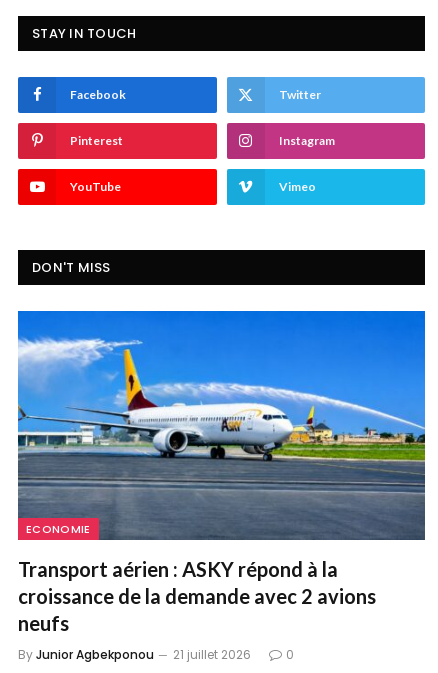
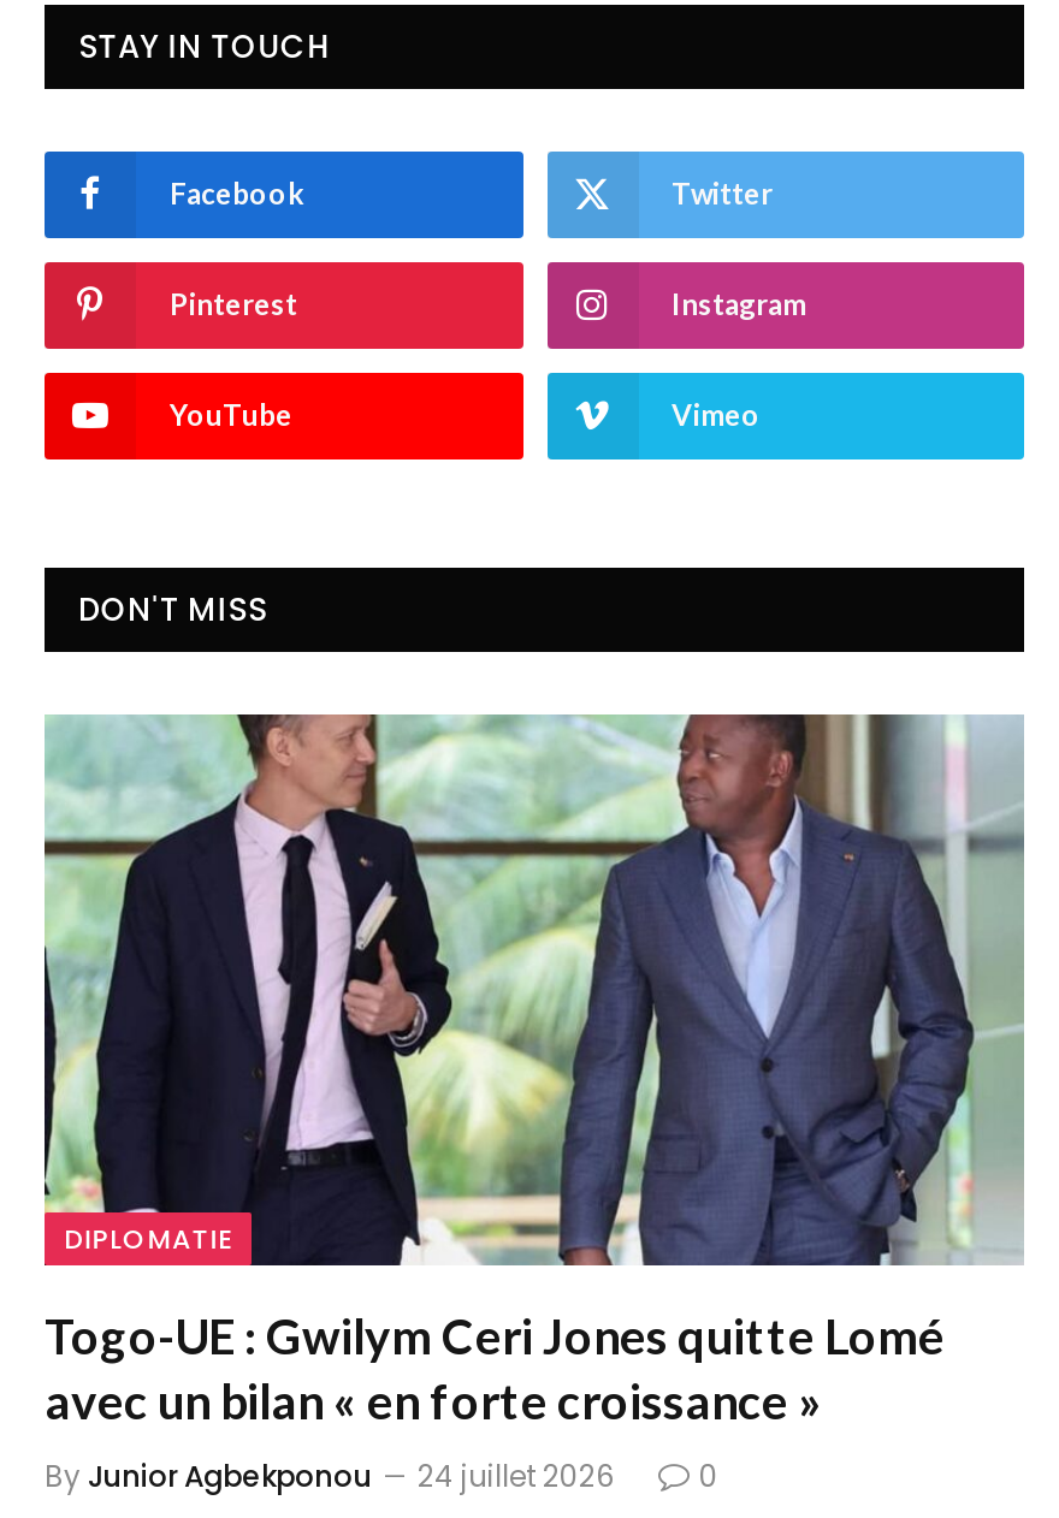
[17,310,426,541] [image] | ECONOMIE -> [42,712,1024,1265] [image] | DIPLOMATIE
[18,557,376,635] Transport aérien : ASKY répond à la | croissance de la demande avec 2 avions | neufs -> [45,1306,945,1429] Togo-UE : Gwilym Ceri Jones quitte Lomé | avec un bilan « en forte croissance »
[18,646,251,663] By Junior Agbekponou 21 juillet 2026 -> [45,1455,615,1496] By Junior Agbekponou 24 juillet 2026

